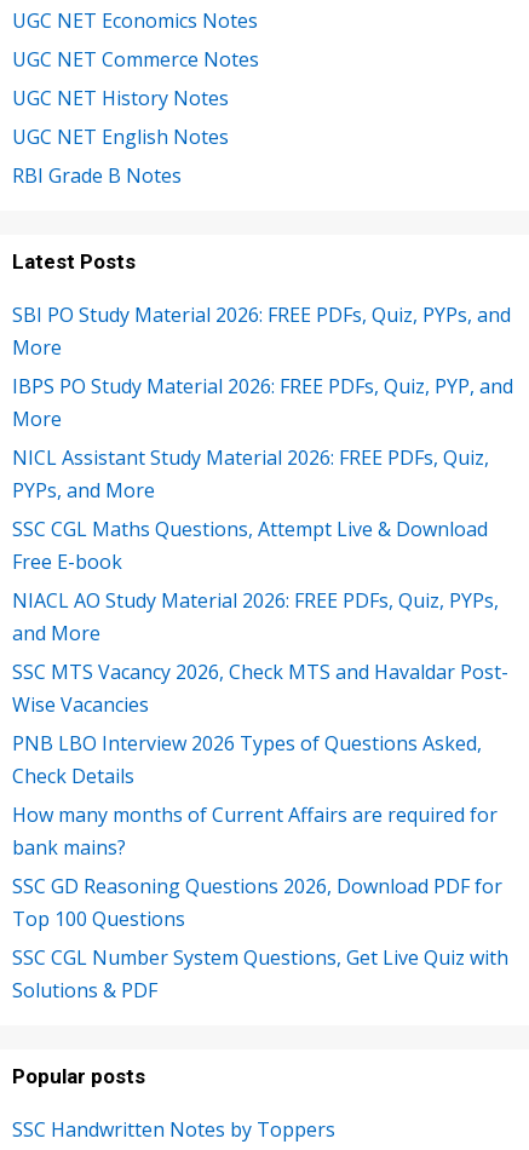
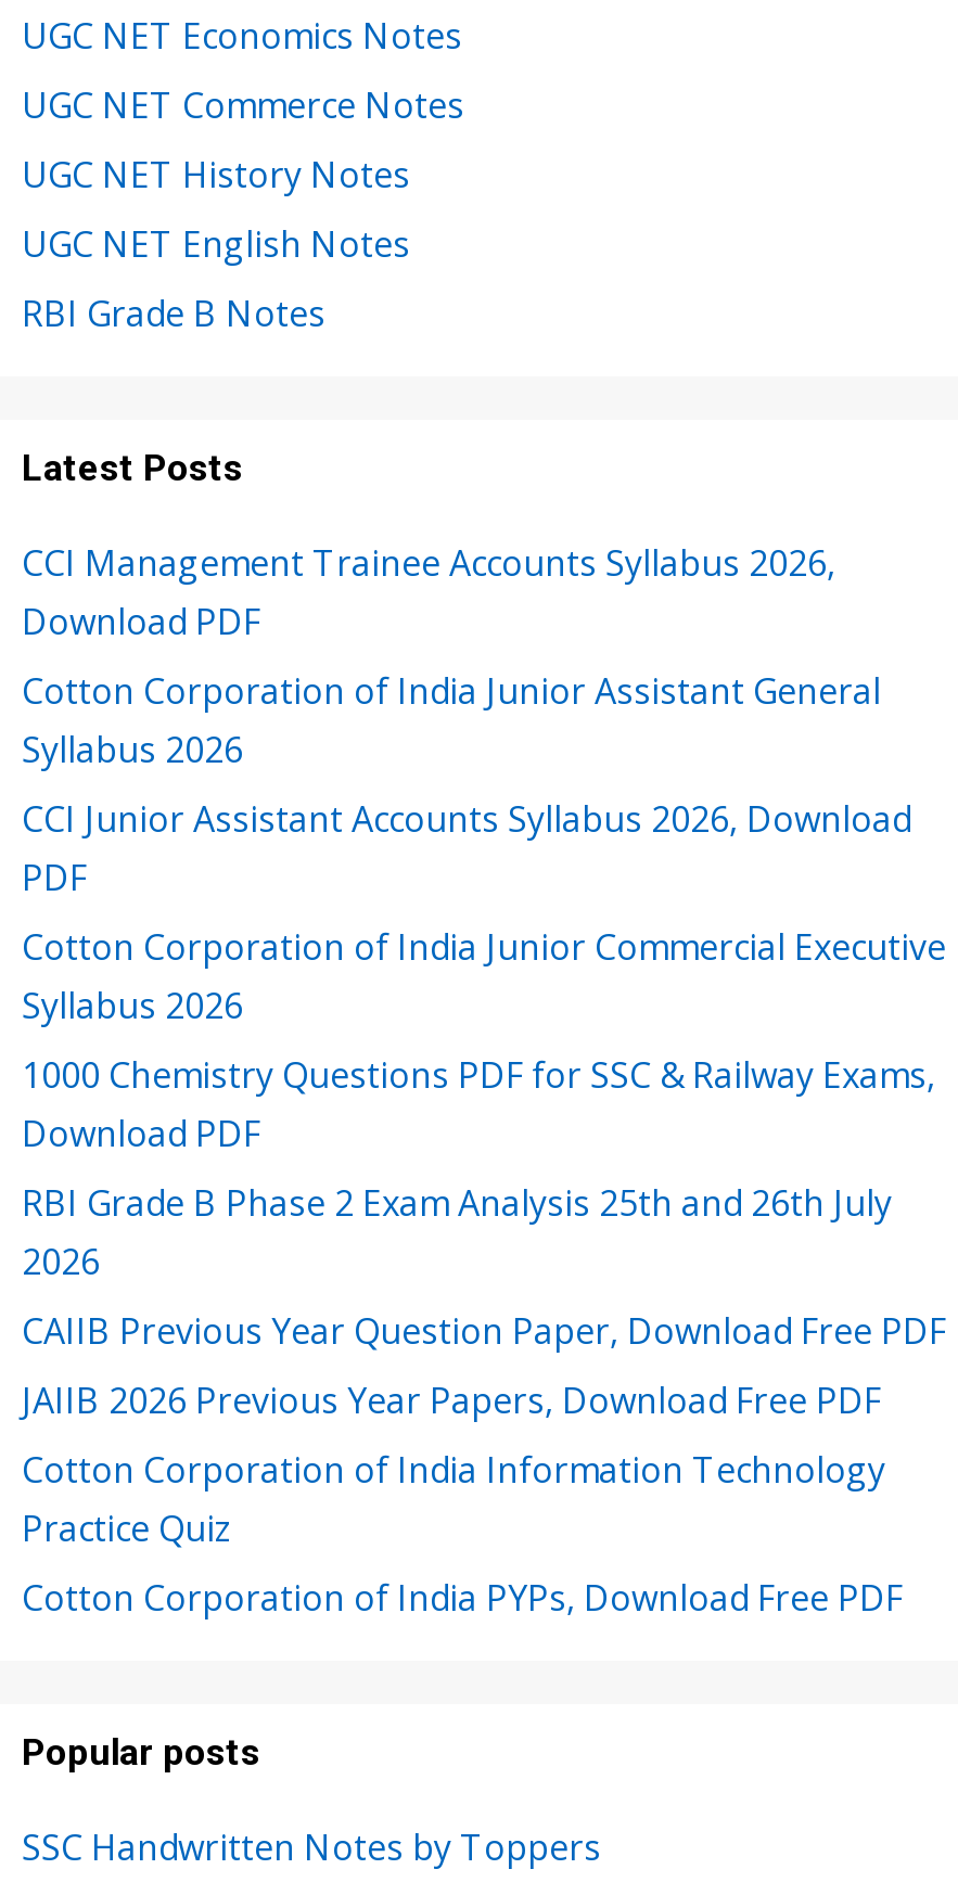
[12,301,511,361] SBI PO Study Material 2026: FREE PDFs, Quiz, PYPs, and | More -> [22,539,835,645] CCI Management Trainee Accounts Syllabus 2026, | Download PDF
[12,373,513,432] IBPS PO Study Material 2026: FREE PDFs, Quiz, PYP, and | More -> [22,667,881,773] Cotton Corporation of India Junior Assistant General | Syllabus 2026
[12,444,489,504] NICL Assistant Study Material 2026: FREE PDFs, Quiz, | PYPs, and More -> [22,795,911,901] CCI Junior Assistant Accounts Syllabus 2026, Download | PDF
[12,516,488,575] SSC CGL Maths Questions, Attempt Live & Download | Free E-book -> [22,923,946,1029] Cotton Corporation of India Junior Commercial Executive | Syllabus 2026
[12,587,499,646] NIACL AO Study Material 2026: FREE PDFs, Quiz, PYPs, | and More -> [22,1051,935,1157] 1000 Chemistry Questions PDF for SSC & Railway Exams, | Download PDF
[12,659,508,718] SSC MTS Vacancy 2026, Check MTS and Havaldar Post- | Wise Vacancies -> [22,1179,892,1285] RBI Grade B Phase 2 Exam Analysis 25th and 26th July | 2026
[12,730,482,789] PNB LBO Interview 2026 Types of Questions Asked, | Check Details -> [22,1307,946,1355] CAIIB Previous Year Question Paper, Download Free PDF
[12,801,498,861] How many months of Current Affairs are required for | bank mains? -> [22,1377,881,1424] JAIIB 2026 Previous Year Papers, Download Free PDF
[12,873,502,932] SSC GD Reasoning Questions 2026, Download PDF for | Top 100 Questions -> [22,1446,885,1552] Cotton Corporation of India Information Technology | Practice Quiz
[12,944,508,1004] SSC CGL Number System Questions, Get Live Quiz with | Solutions & PDF -> [22,1574,903,1622] Cotton Corporation of India PYPs, Download Free PDF

